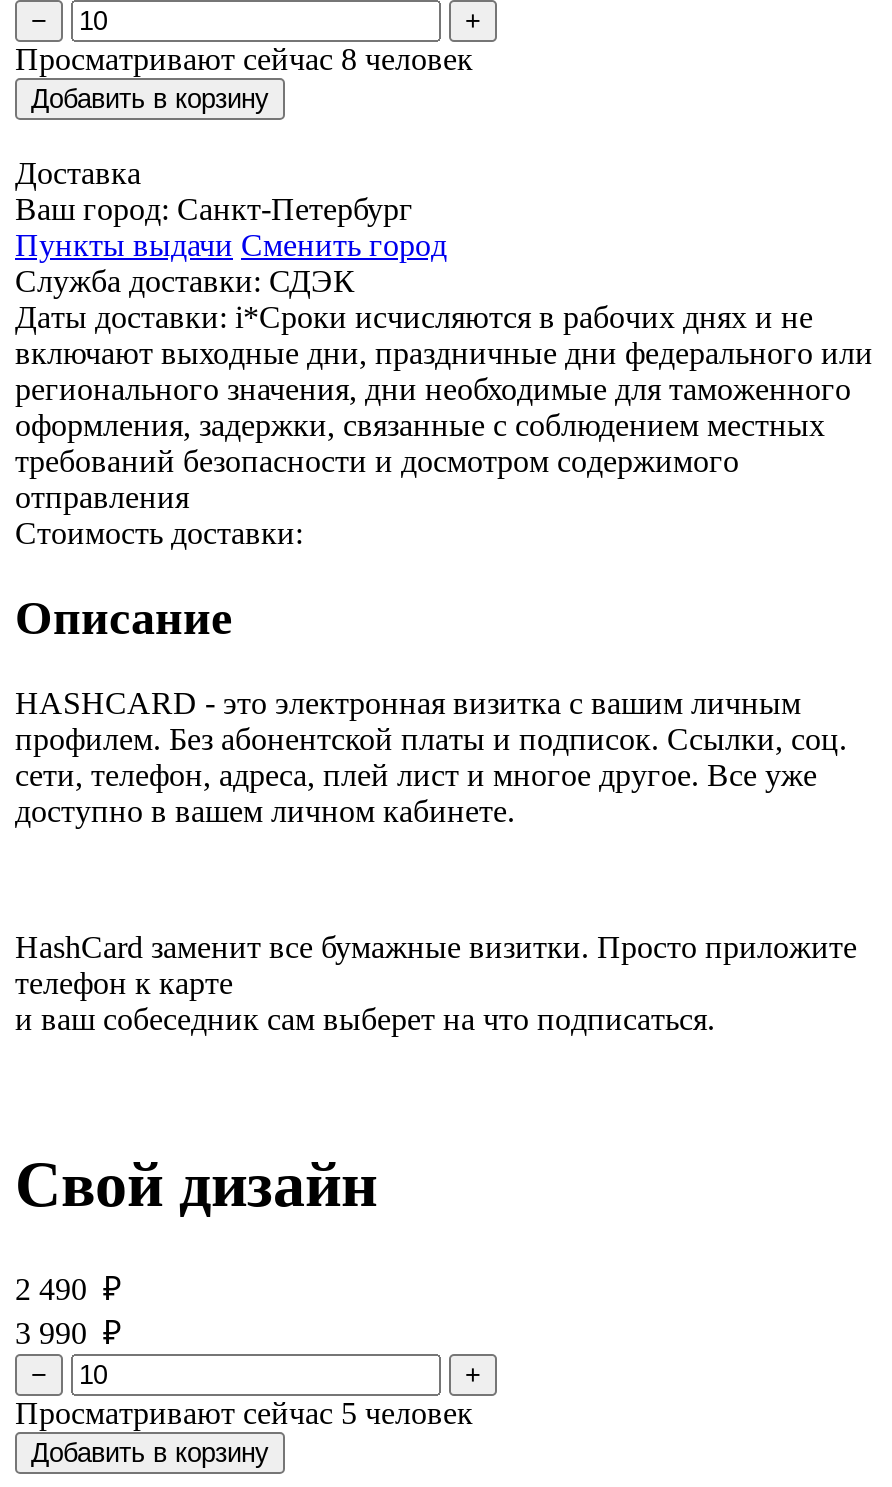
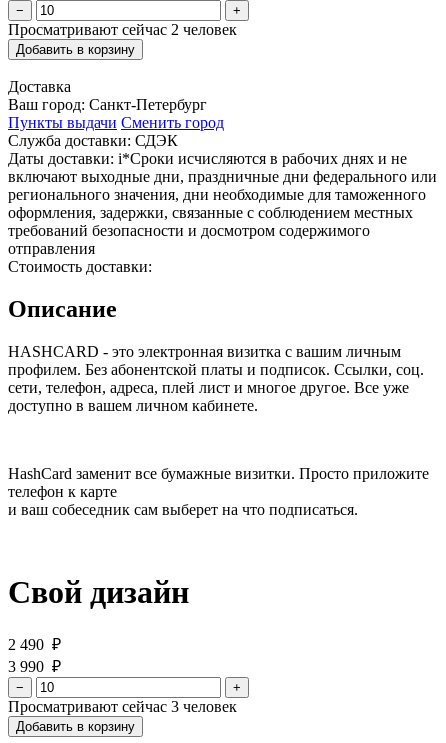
[15,42,473,76] Просматривают сейчас8человек -> [8,21,237,38] Просматривают сейчас2человек
[15,1395,473,1429] Просматривают сейчас5человек -> [8,698,237,715] Просматривают сейчас3человек

